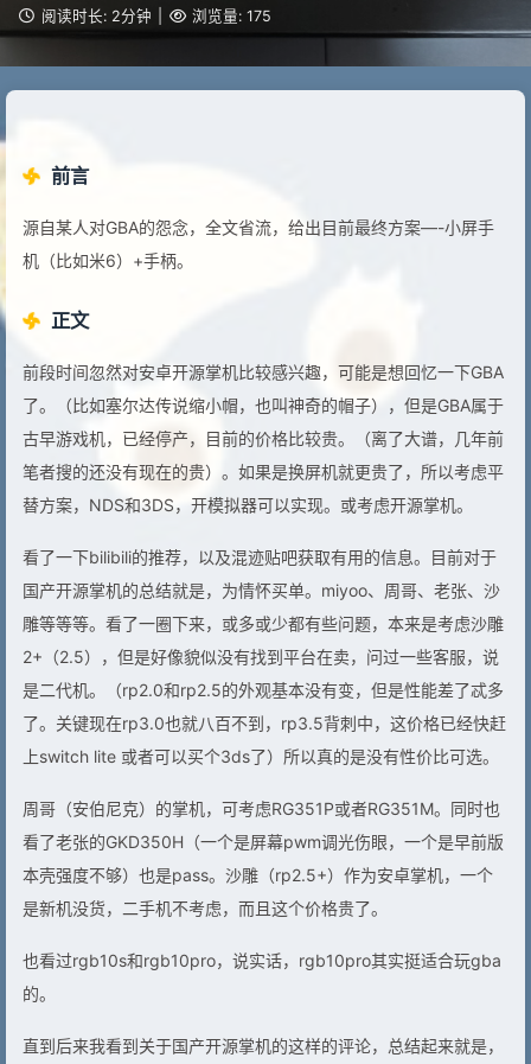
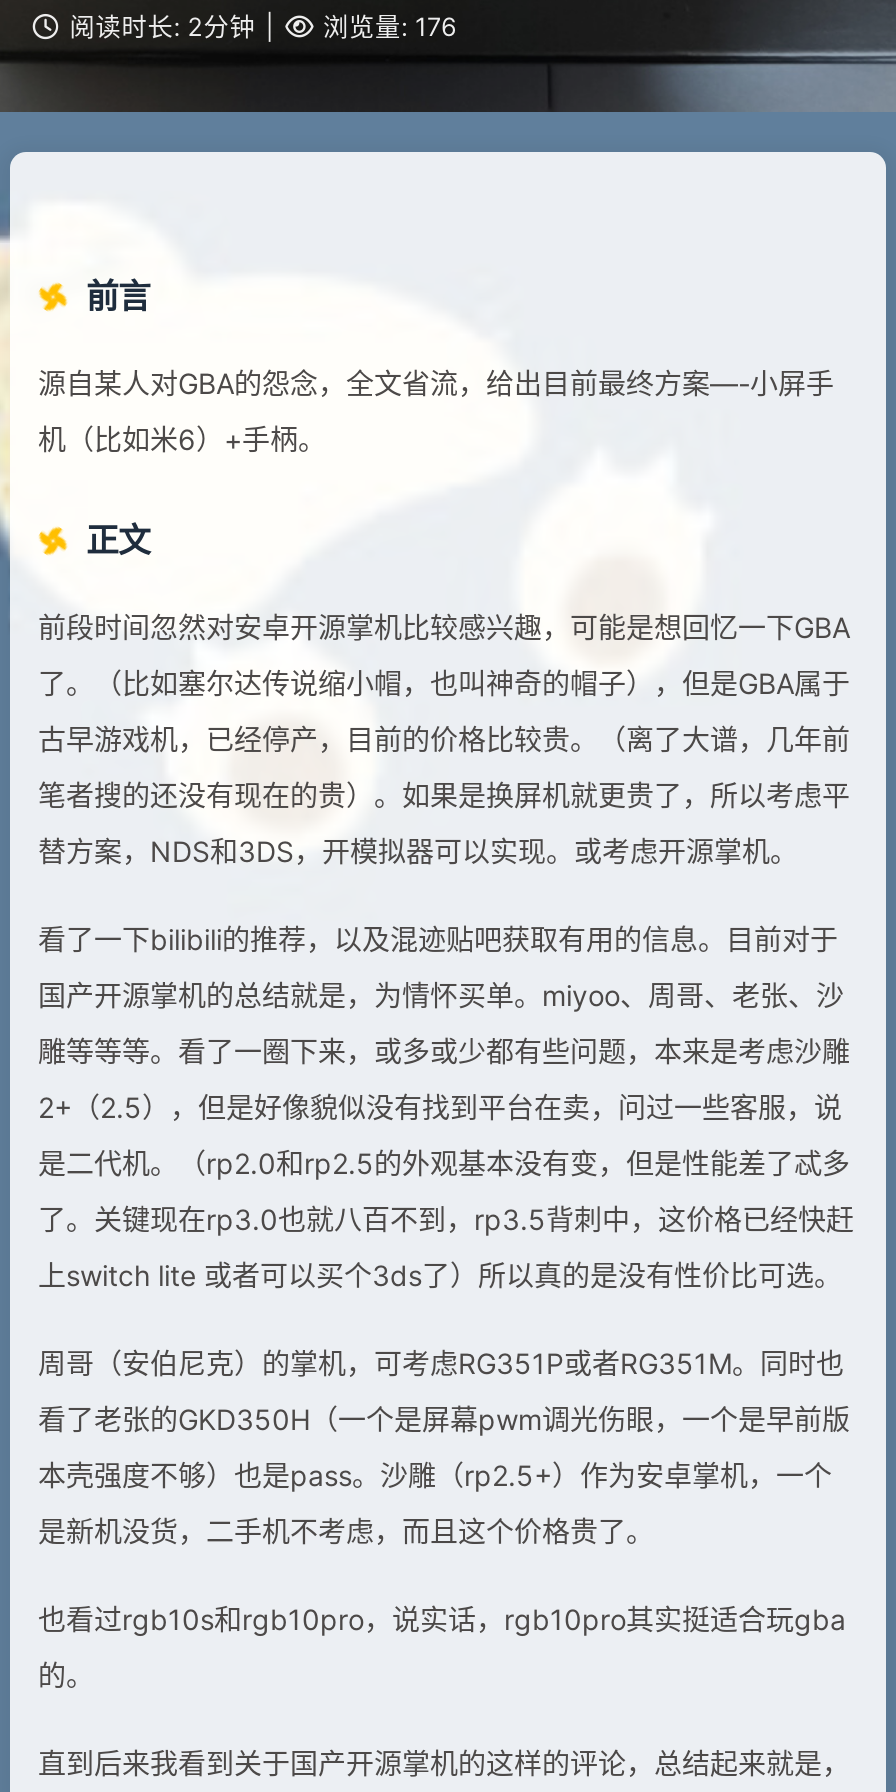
[191,7,271,25] 浏览量: 175 -> [323,12,457,42] 浏览量: 176

